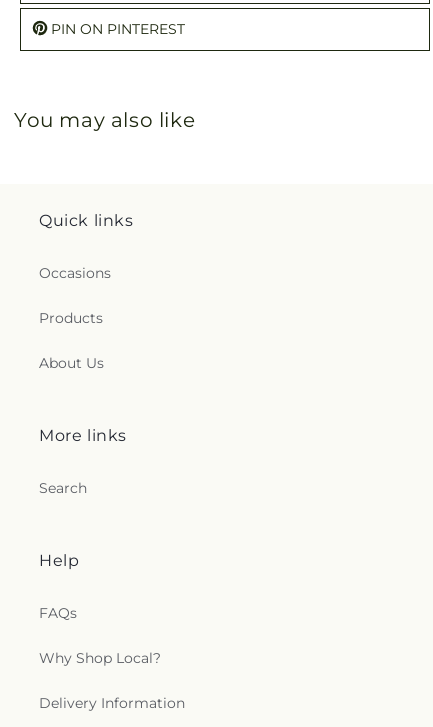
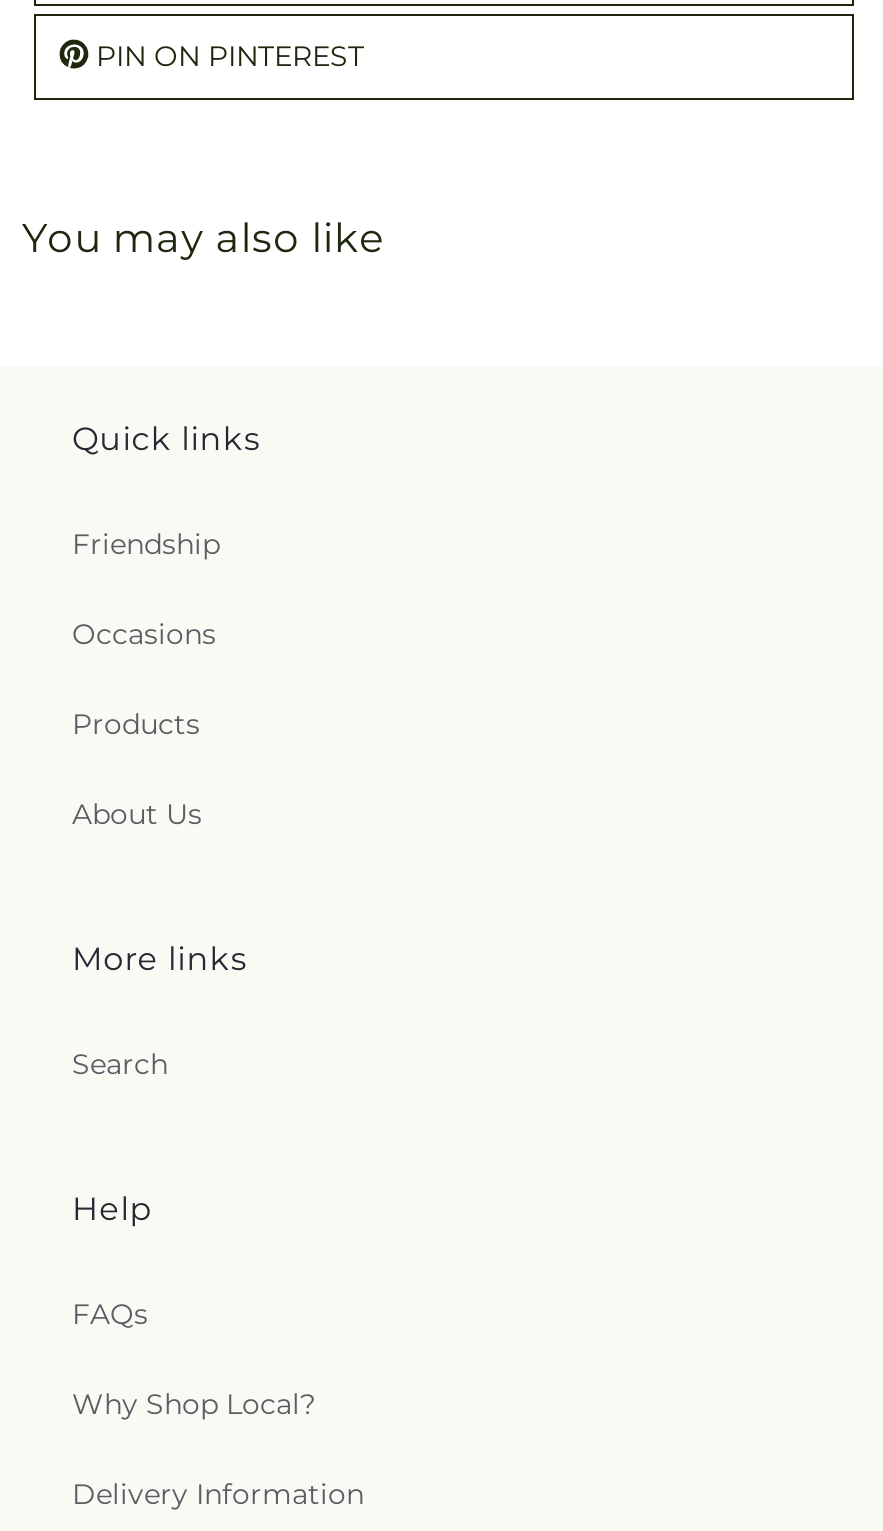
none -> [72,526,220,562] Friendship

